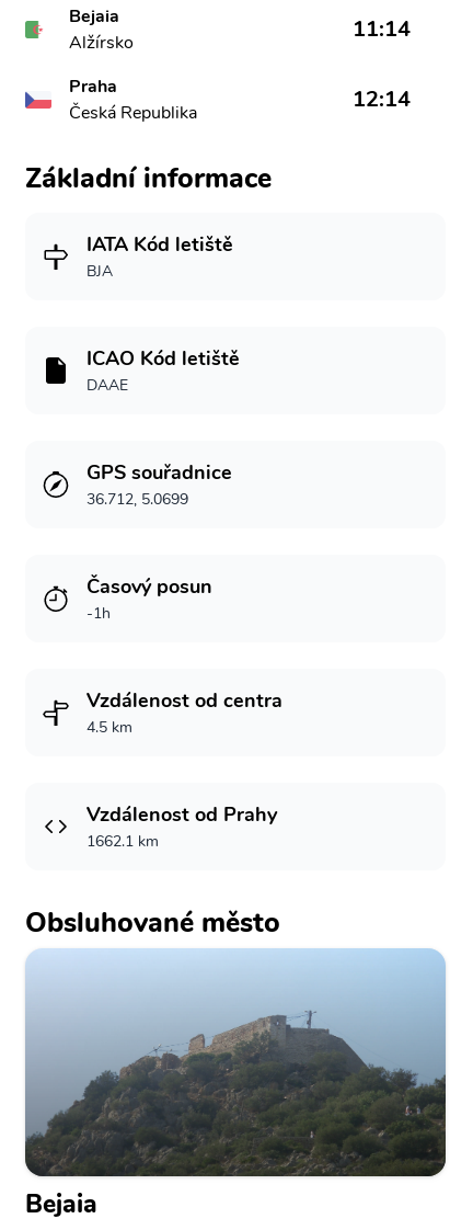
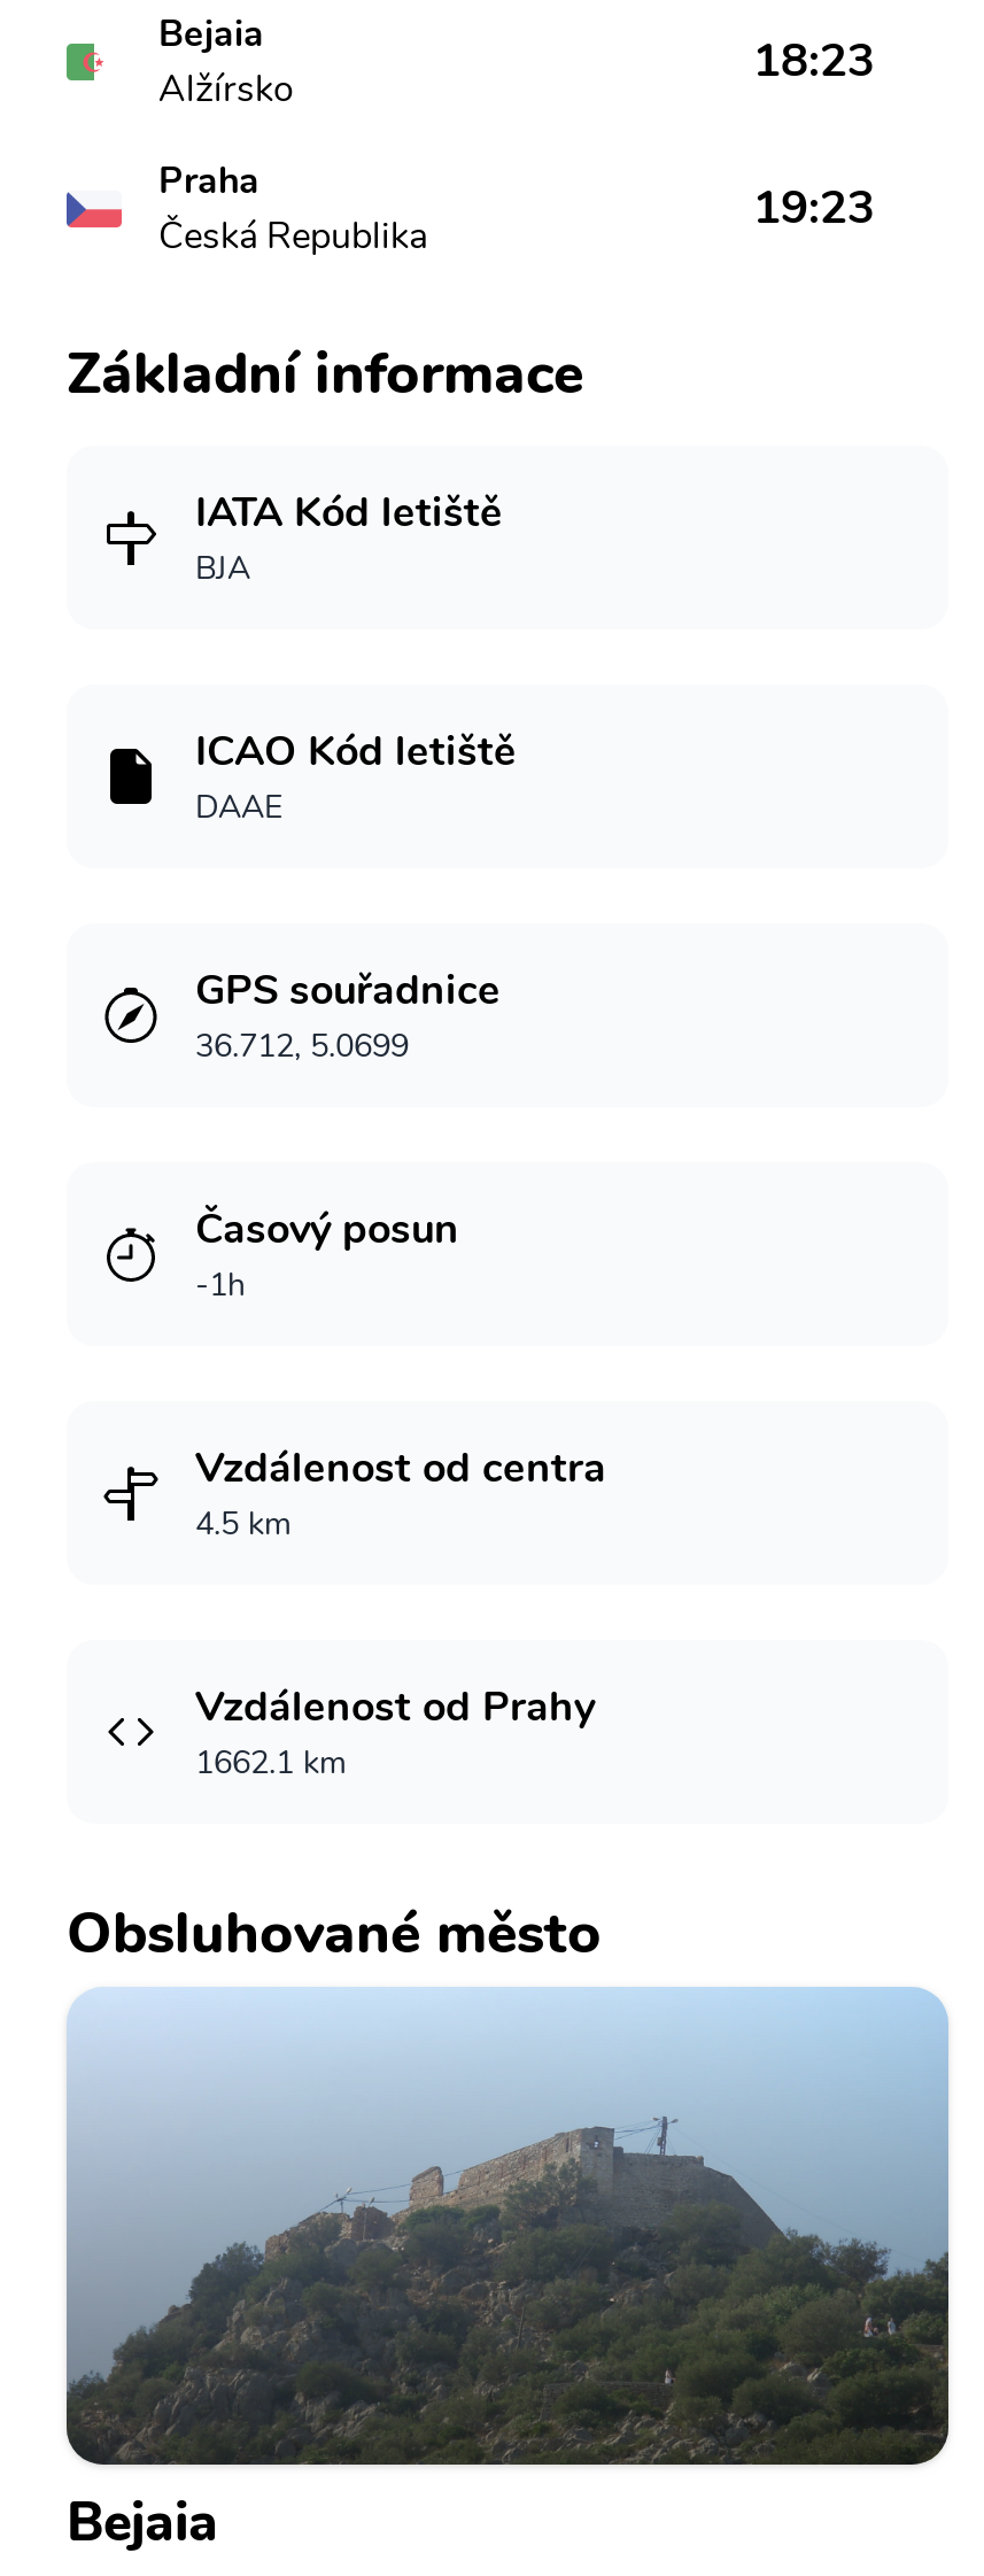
[353,14,411,44] 11:14 -> [753,30,875,92] 18:23
[353,84,411,114] 12:14 -> [753,177,875,239] 19:23

